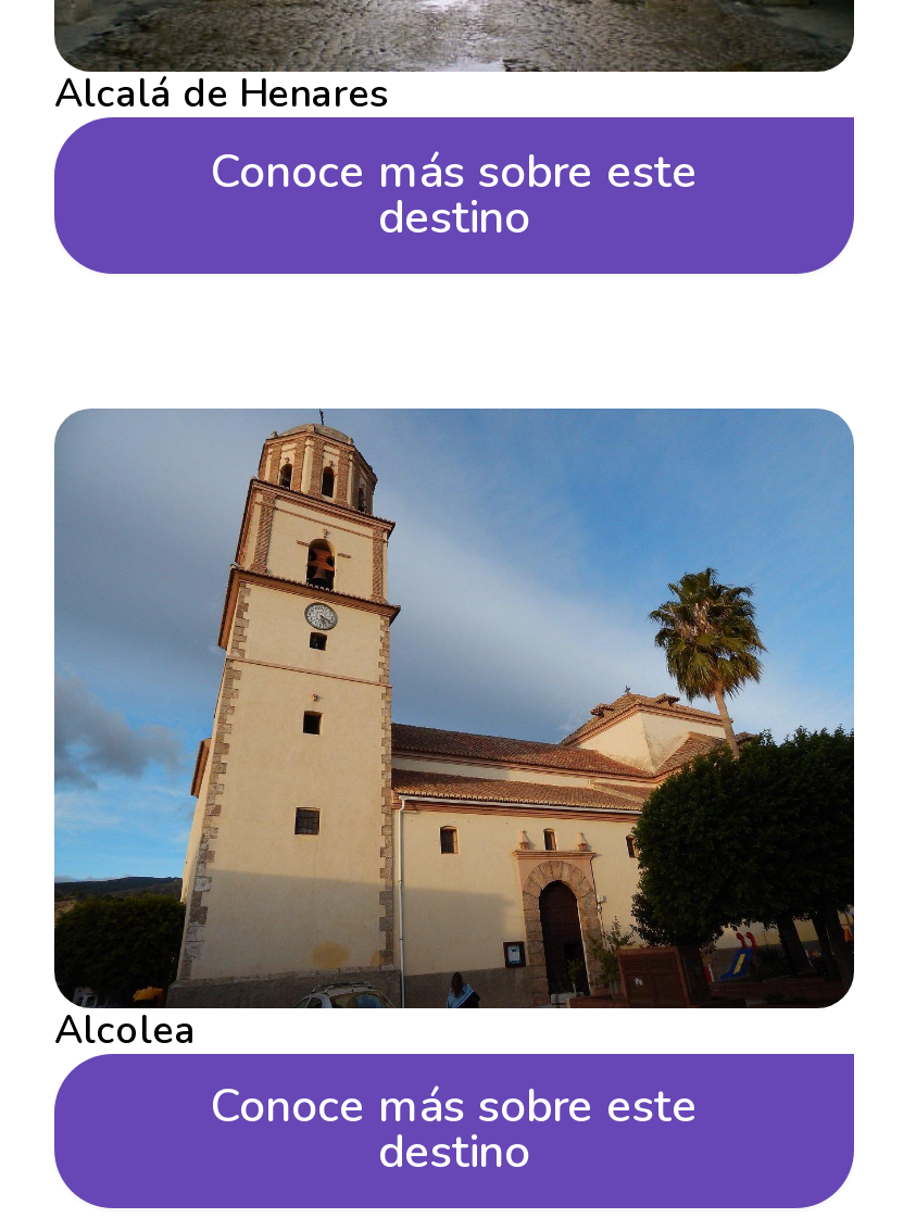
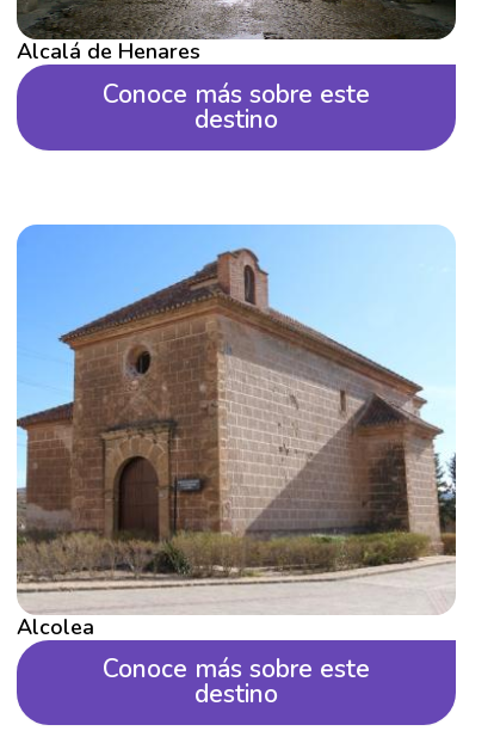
[52,409,854,1010] [image] -> [16,225,457,615] [image]

